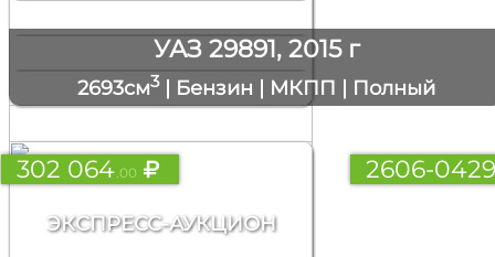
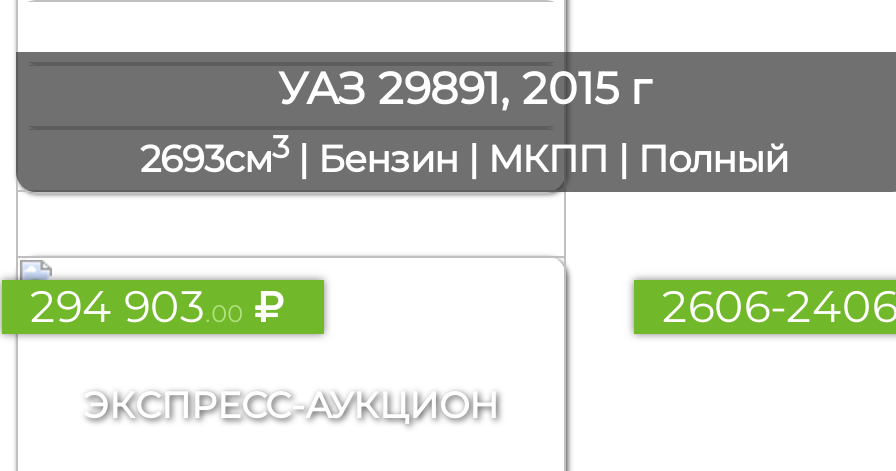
[17,154,495,184] 302 064.00 | 2606-0429 -> [30,280,896,334] 294 903.00 | 2606-2406

